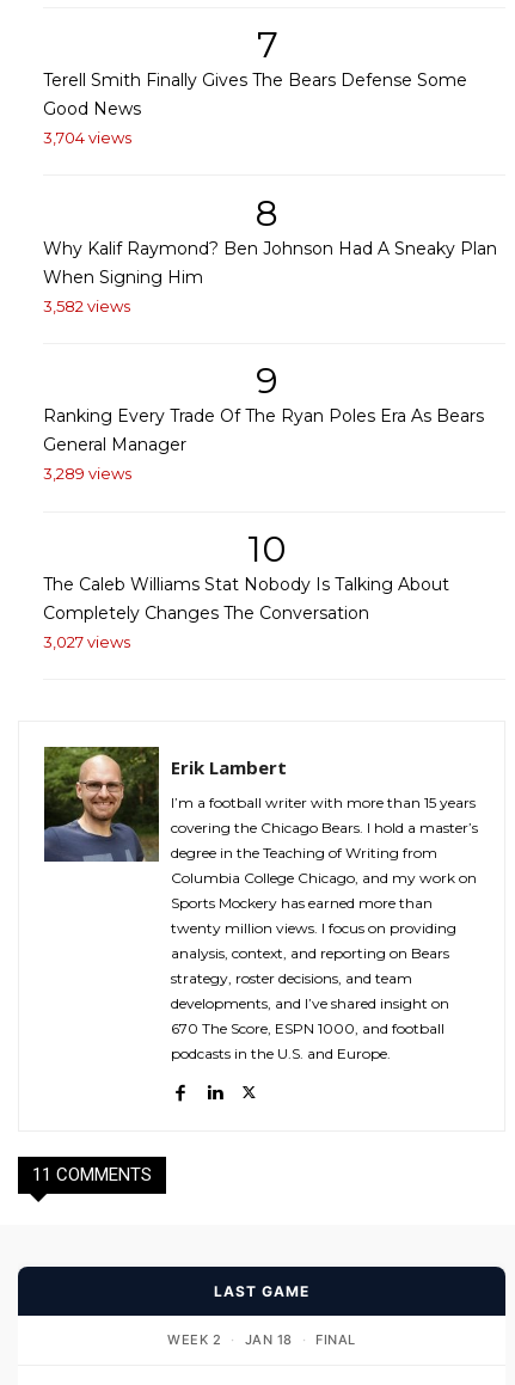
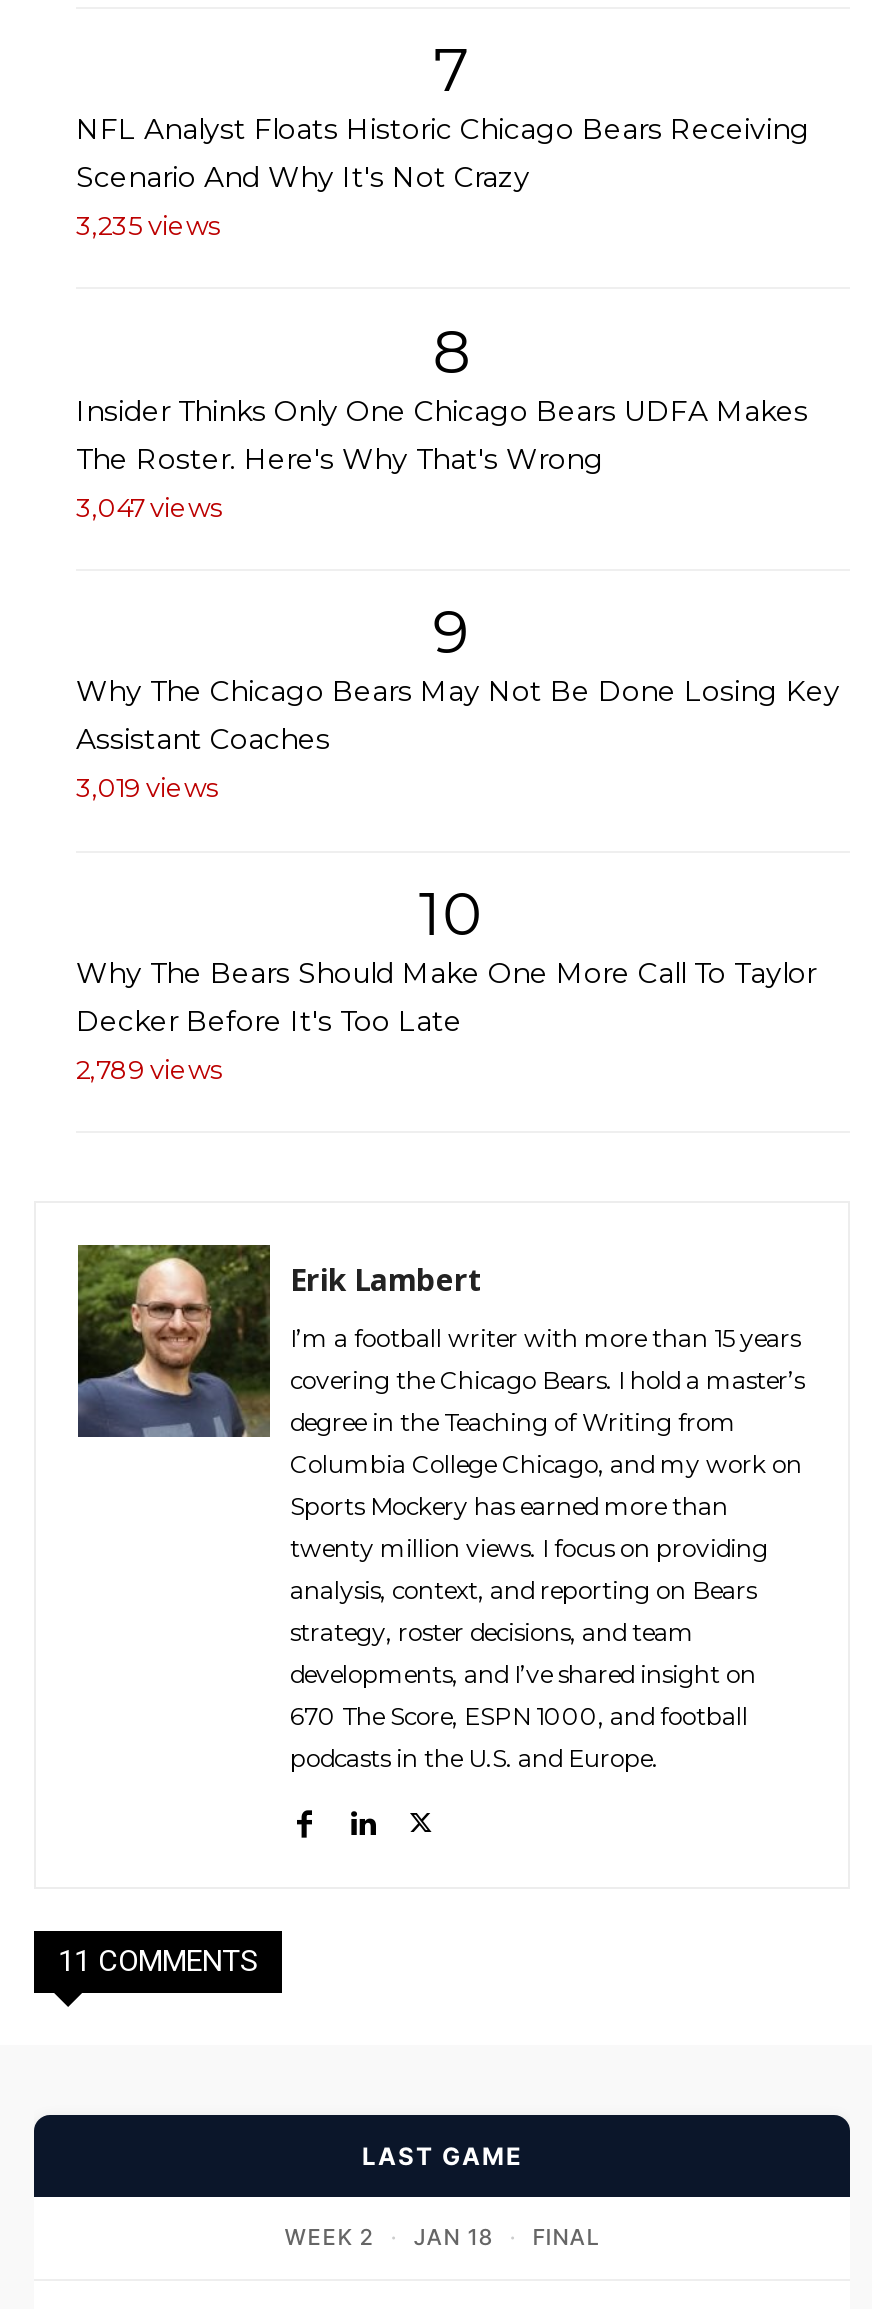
[43,69,467,147] Terell Smith Finally Gives The Bears Defense Some | Good News | 3,704 views -> [76,111,810,241] NFL Analyst Floats Historic Chicago Bears Receiving | Scenario And Why It's Not Crazy | 3,235 views
[43,237,497,315] Why Kalif Raymond? Ben Johnson Had A Sneaky Plan | When Signing Him | 3,582 views -> [76,392,808,522] Insider Thinks Only One Chicago Bears UDFA Makes | The Roster. Here's Why That's Wrong | 3,047 views
[43,406,484,483] Ranking Every Trade Of The Ryan Poles Era As Bears | General Manager | 3,289 views -> [76,674,840,804] Why The Chicago Bears May Not Be Done Losing Key | Assistant Coaches | 3,019 views
[43,574,449,651] The Caleb Williams Stat Nobody Is Talking About | Completely Changes The Conversation | 3,027 views -> [76,955,816,1085] Why The Bears Should Make One More Call To Taylor | Decker Before It's Too Late | 2,789 views

